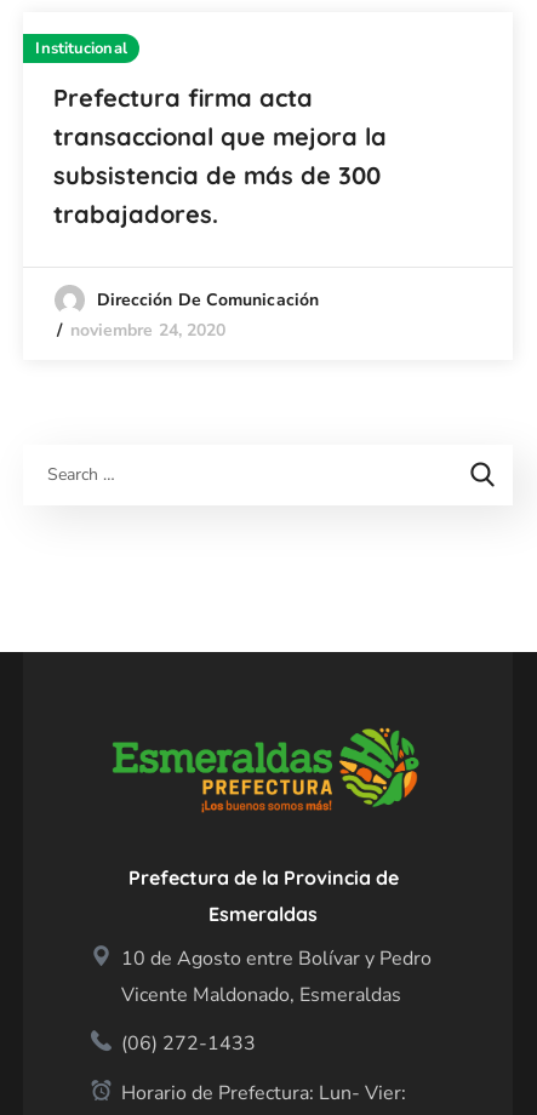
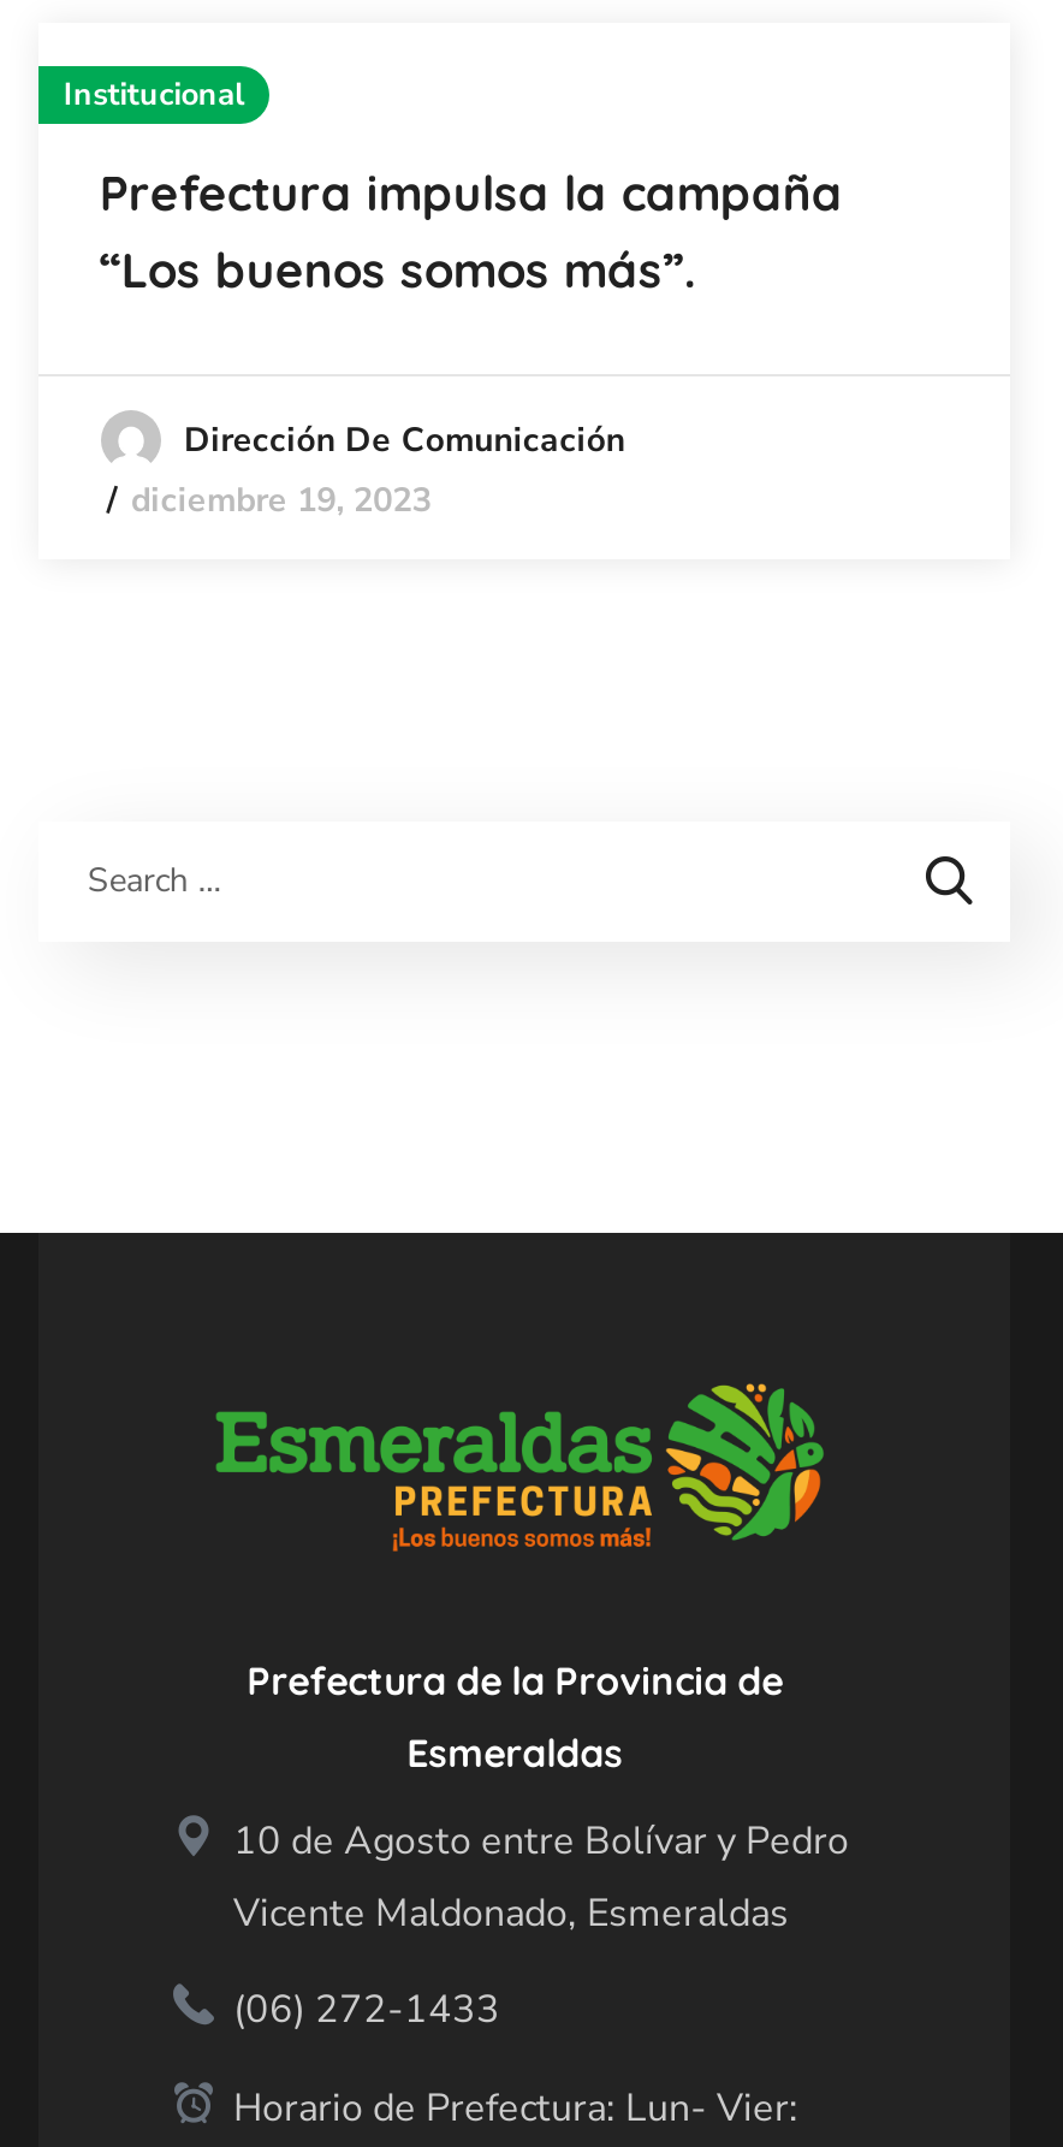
[54,83,387,229] Prefectura firma acta | transaccional que mejora la | subsistencia de más de 300 | trabajadores. -> [100,163,843,300] Prefectura impulsa la campaña | “Los buenos somos más”.
moved [96,289,319,312] -> [184,418,625,464]: Dirección De Comunicación
[70,319,226,342] noviembre 24, 2020 -> [131,478,431,524] diciembre 19, 2023

